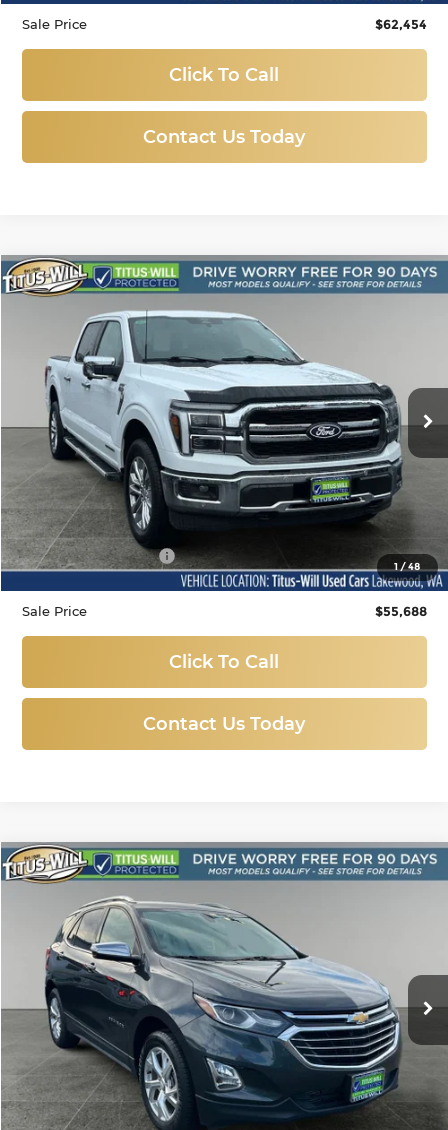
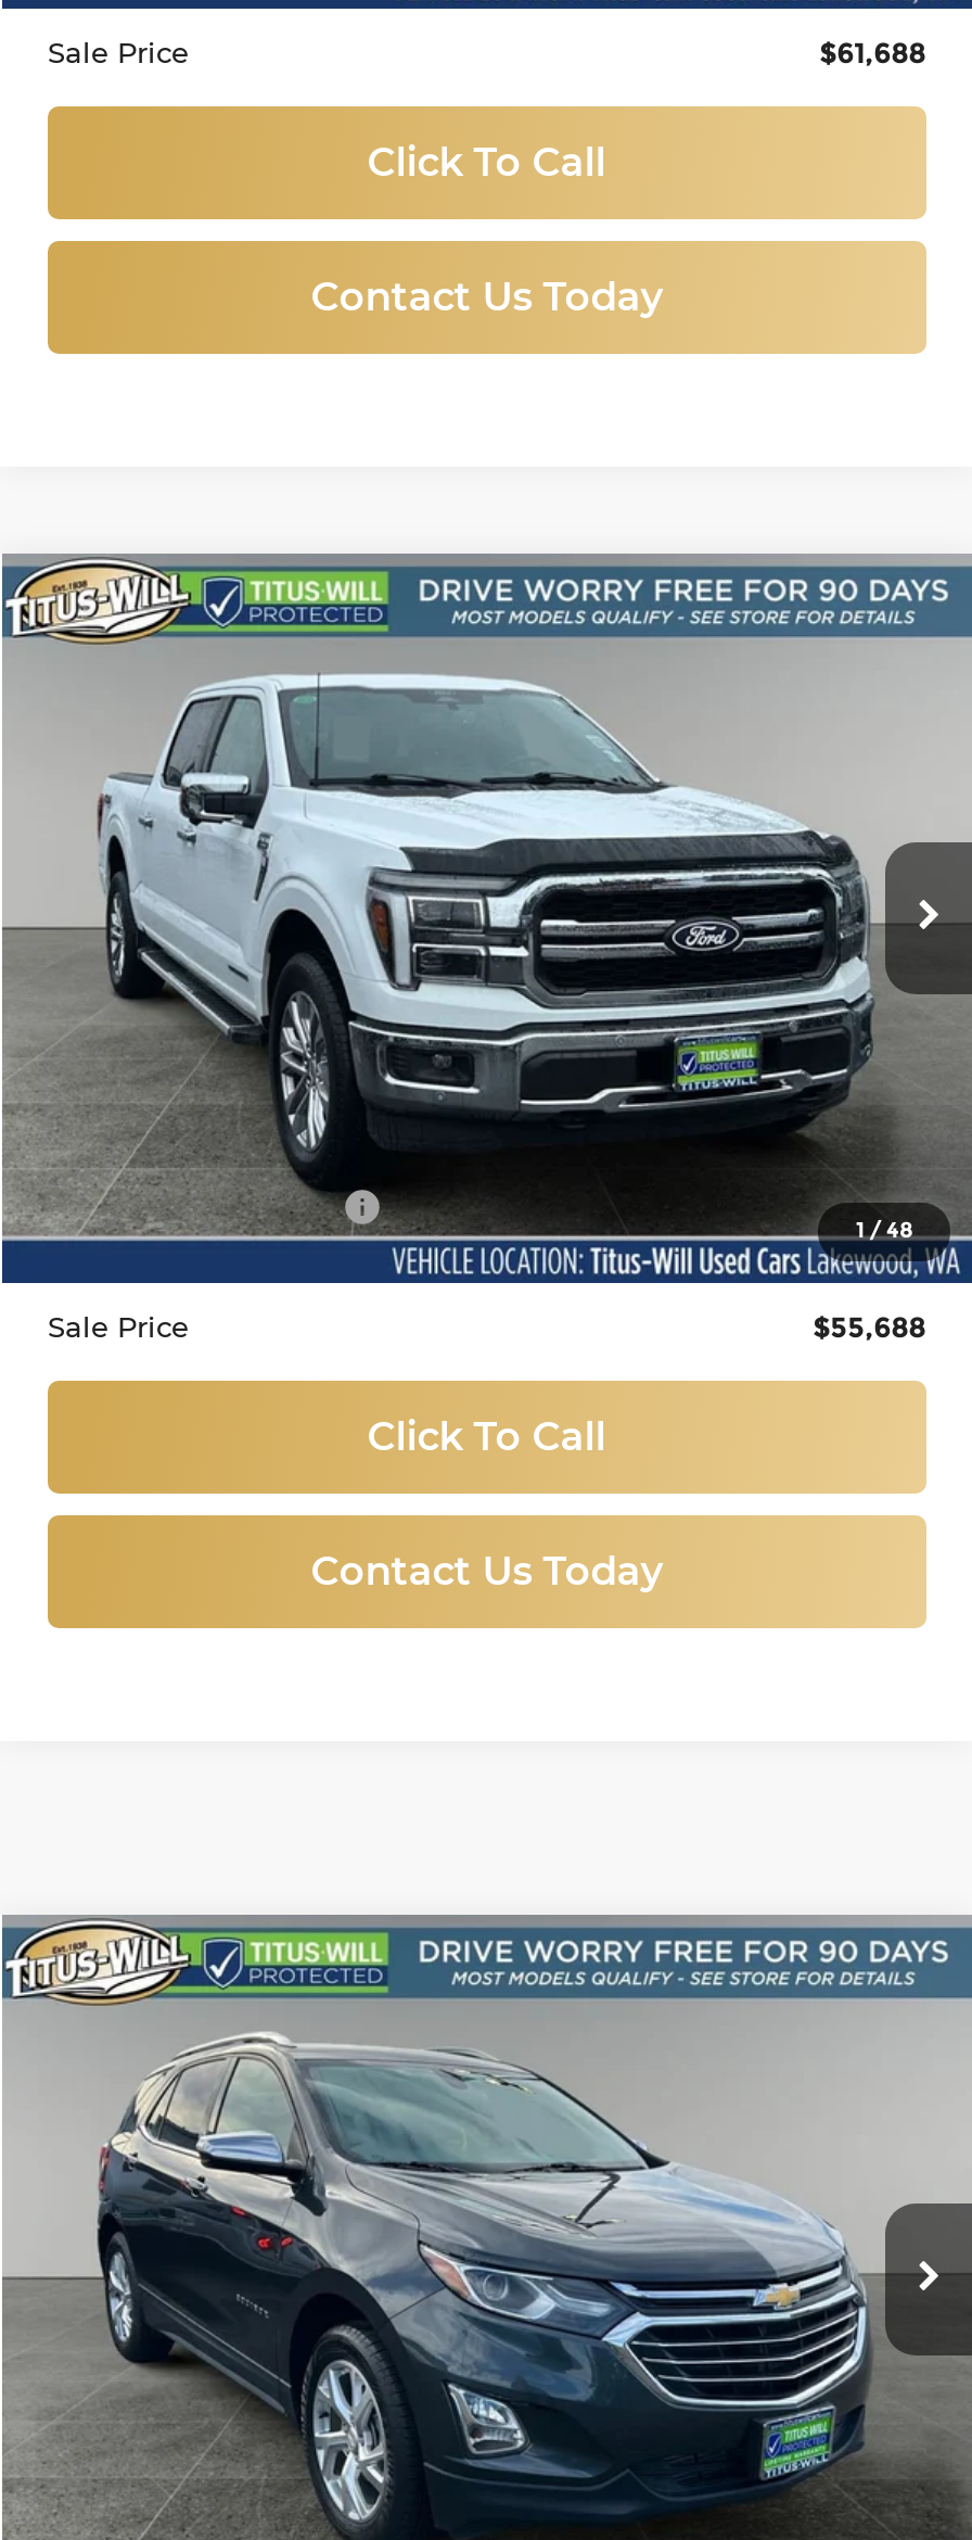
[374,16,426,32] $62,454 -> [819,35,926,70] $61,688

